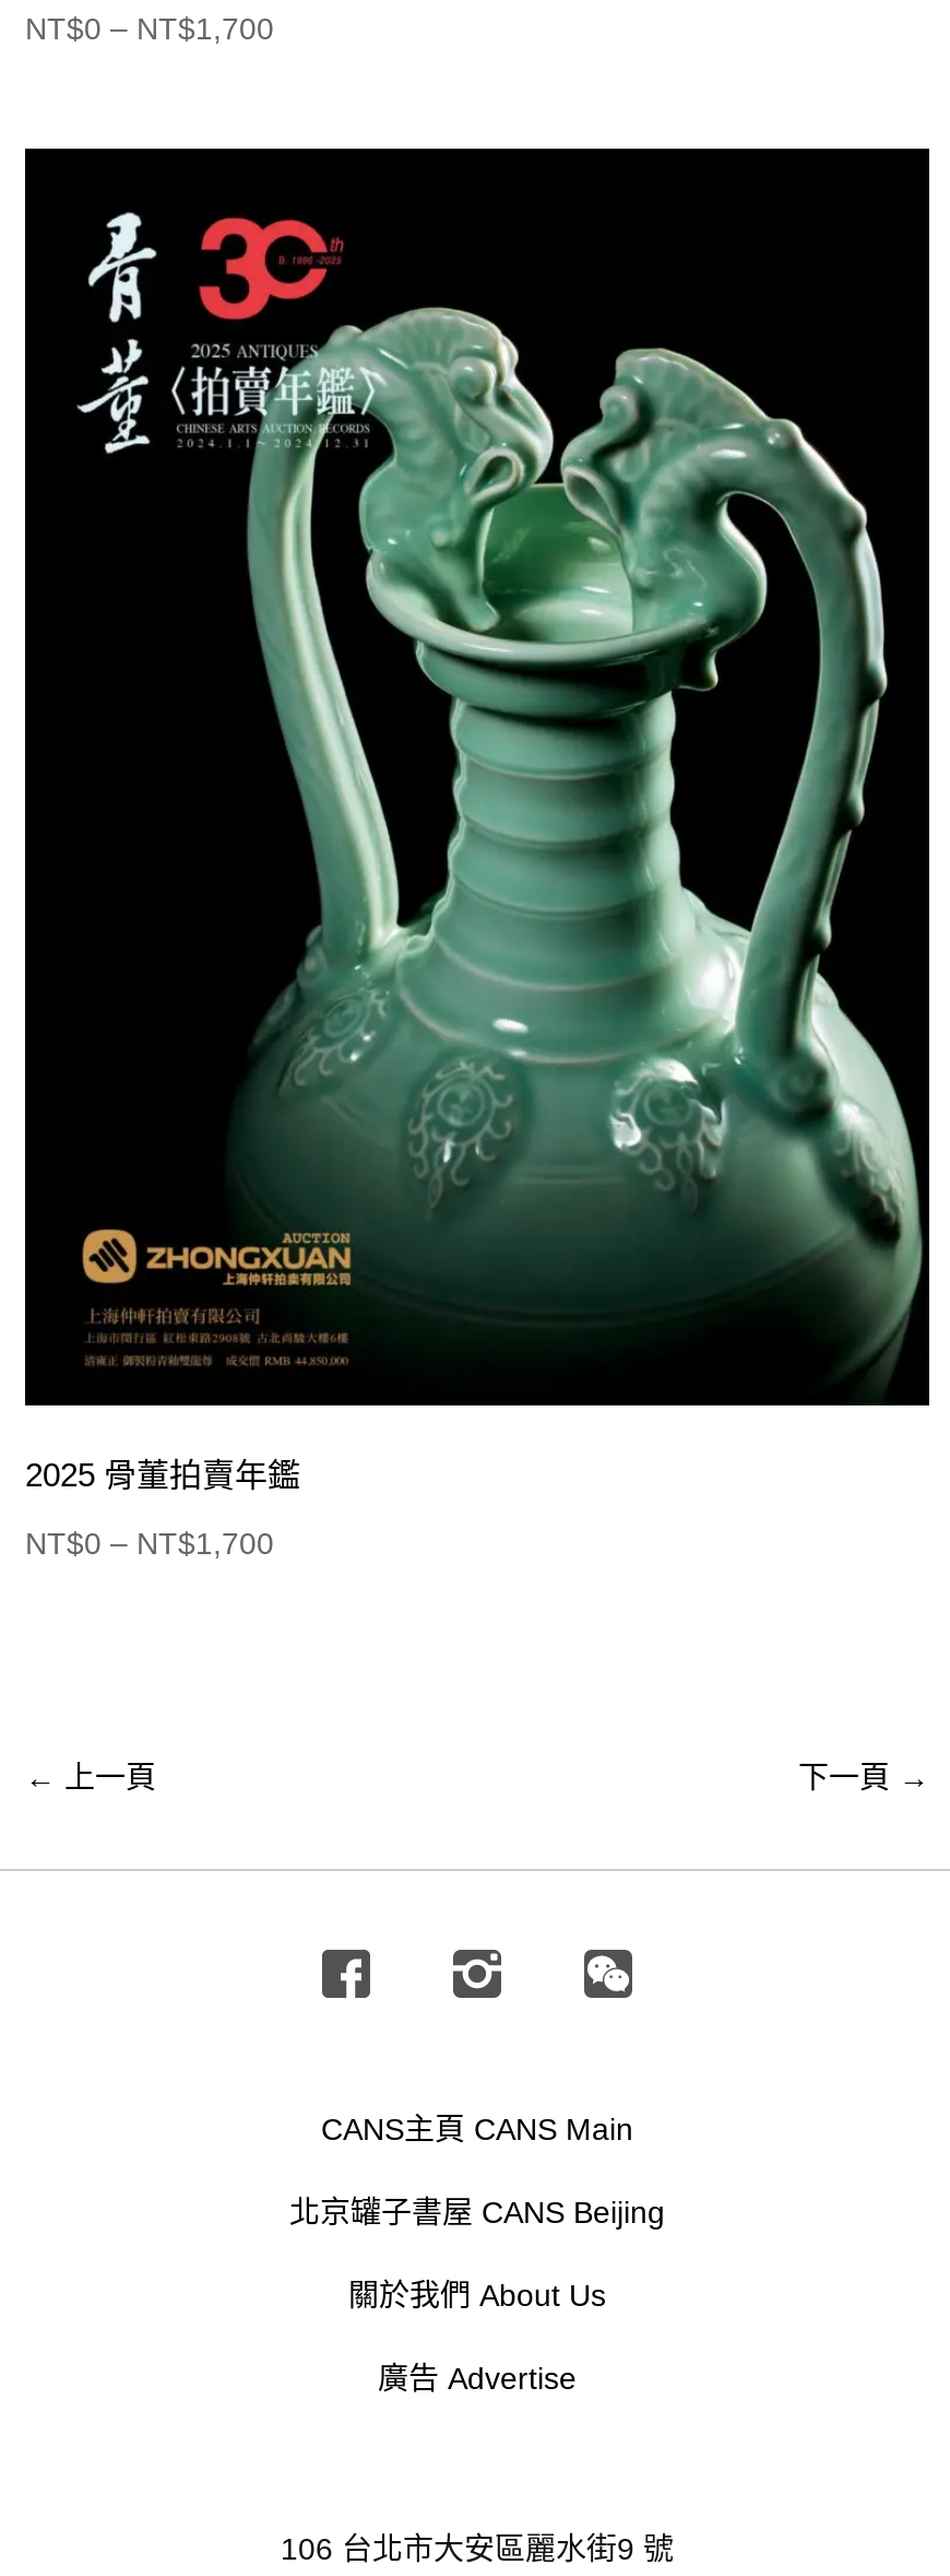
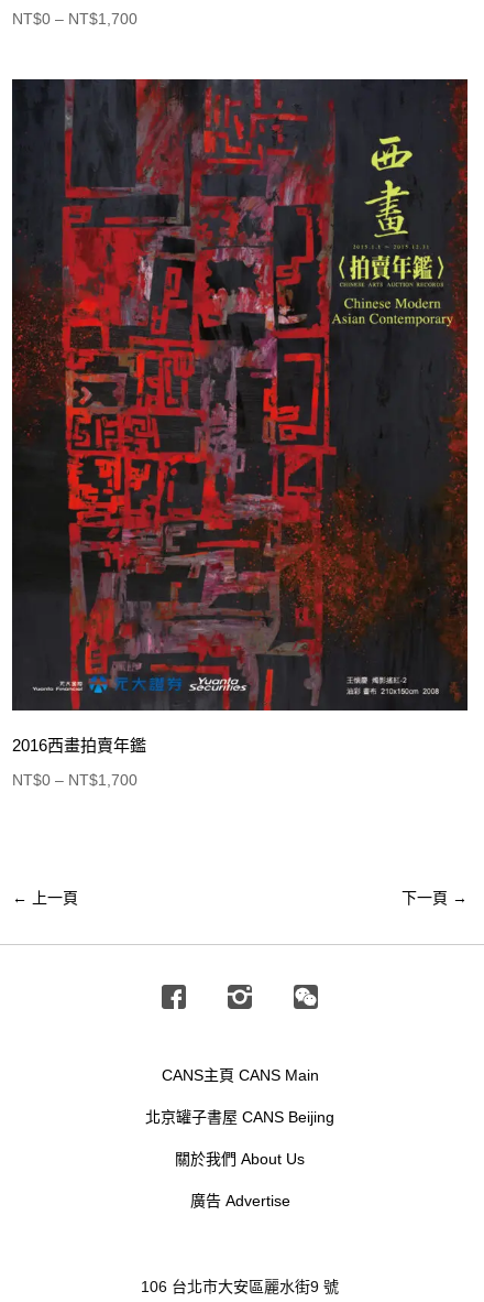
[25,148,931,1493] [image] | 2025 骨董拍賣年鑑 -> [11,79,469,755] [image] | 2016西畫拍賣年鑑

